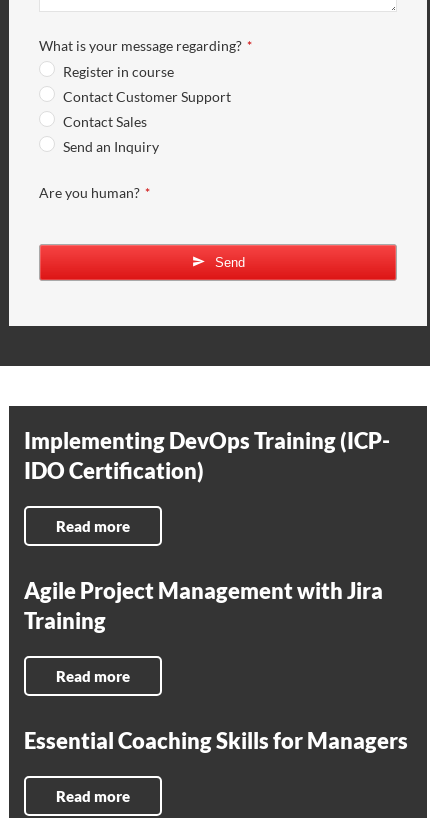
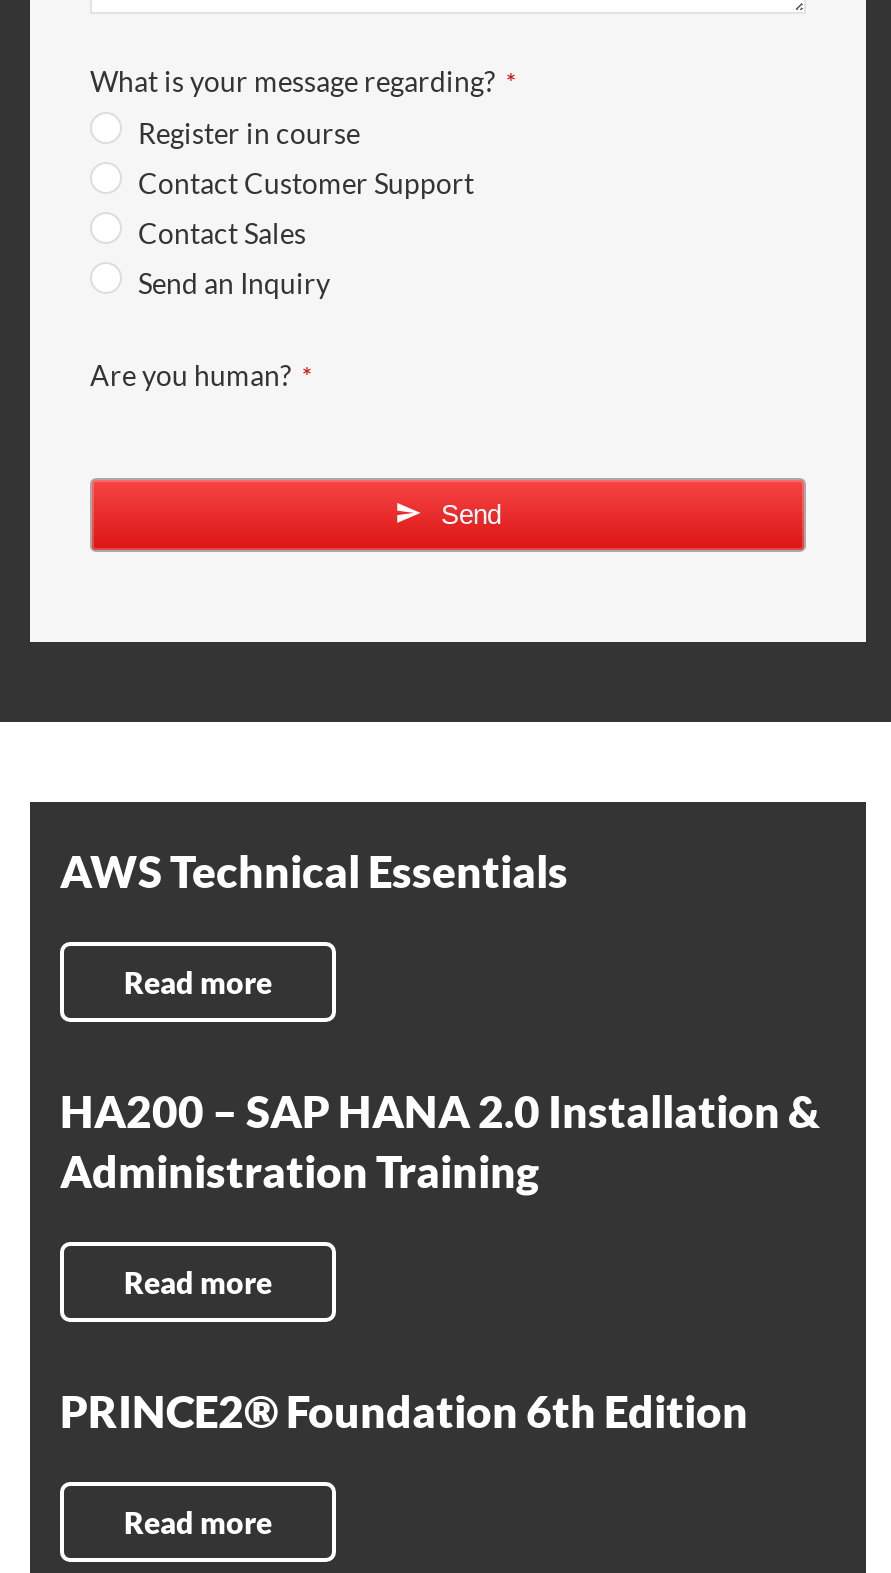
[24,427,390,484] Implementing DevOps Training (ICP- | IDO Certification) -> [60,844,568,898] AWS Technical Essentials
[24,577,383,634] Agile Project Management with Jira | Training -> [60,1084,820,1198] HA200 – SAP HANA 2.0 Installation & | Administration Training
[24,727,408,754] Essential Coaching Skills for Managers -> [60,1384,748,1438] PRINCE2® Foundation 6th Edition

